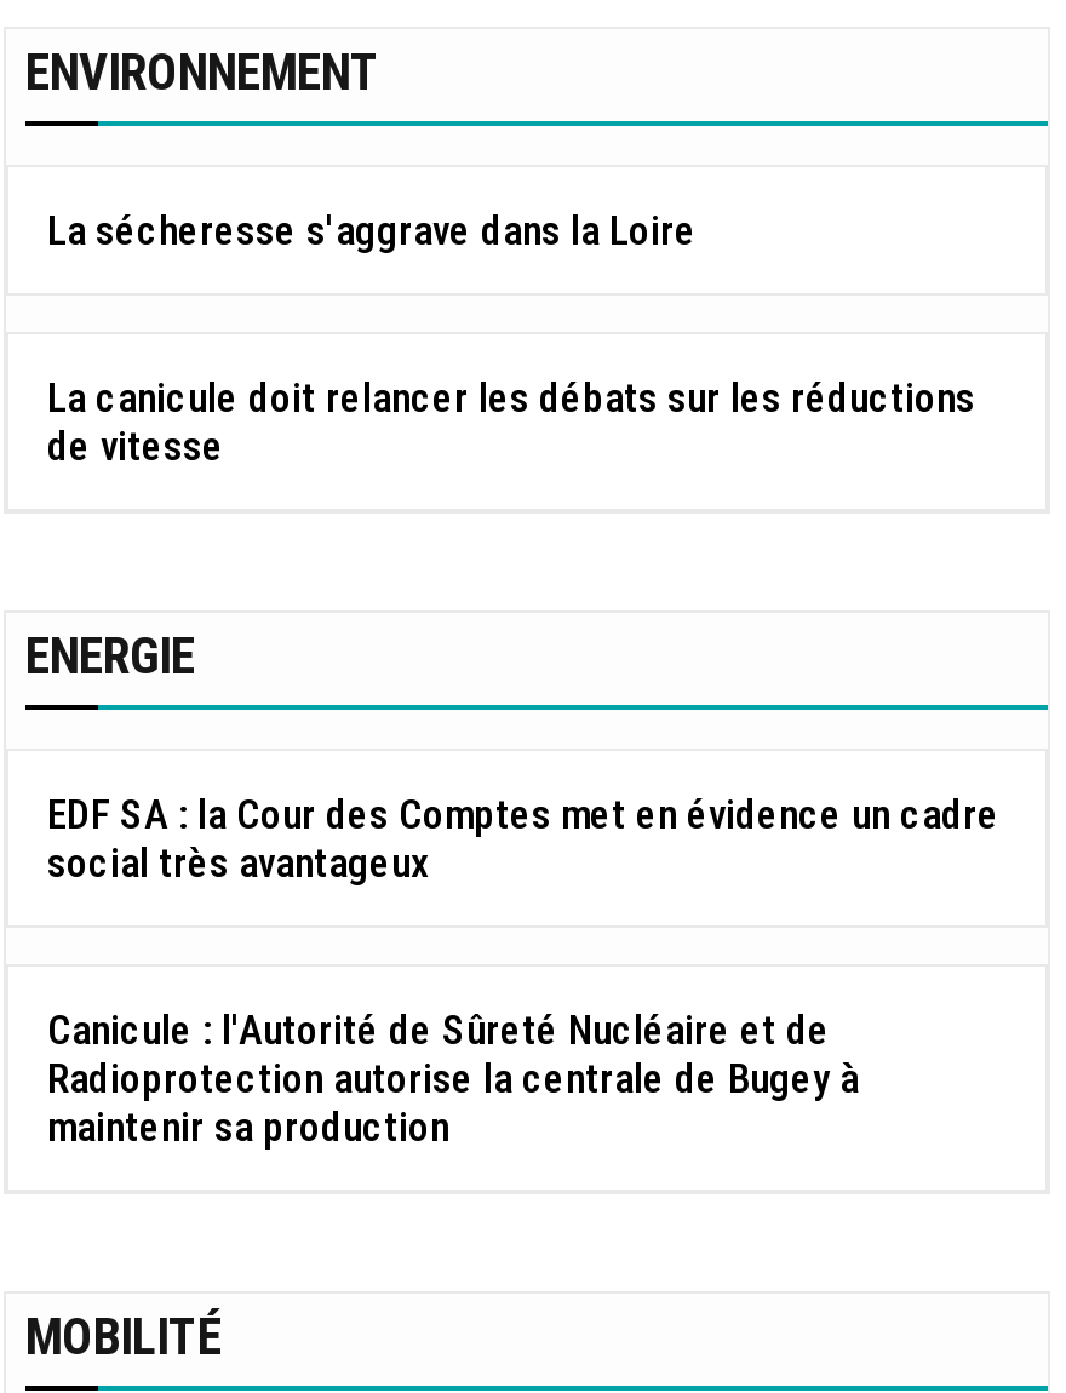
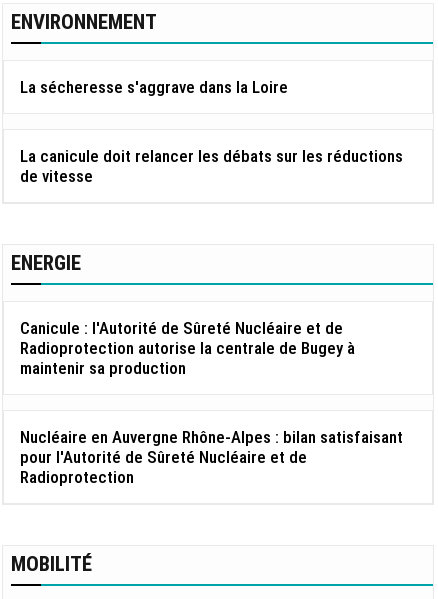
[47,789,999,885] EDF SA : la Cour des Comptes met en évidence un cadre | social très avantageux -> none
moved [47,1004,859,1150] -> [20,317,355,377]: Canicule : l'Autorité de Sûreté Nucléaire et de | Radioprotection autorise la centrale de Bugey à | maintenir sa production
none -> [20,426,403,486] Nucléaire en Auvergne Rhône-Alpes : bilan satisfaisant | pour l'Autorité de Sûreté Nucléaire et de | Radioprotection

